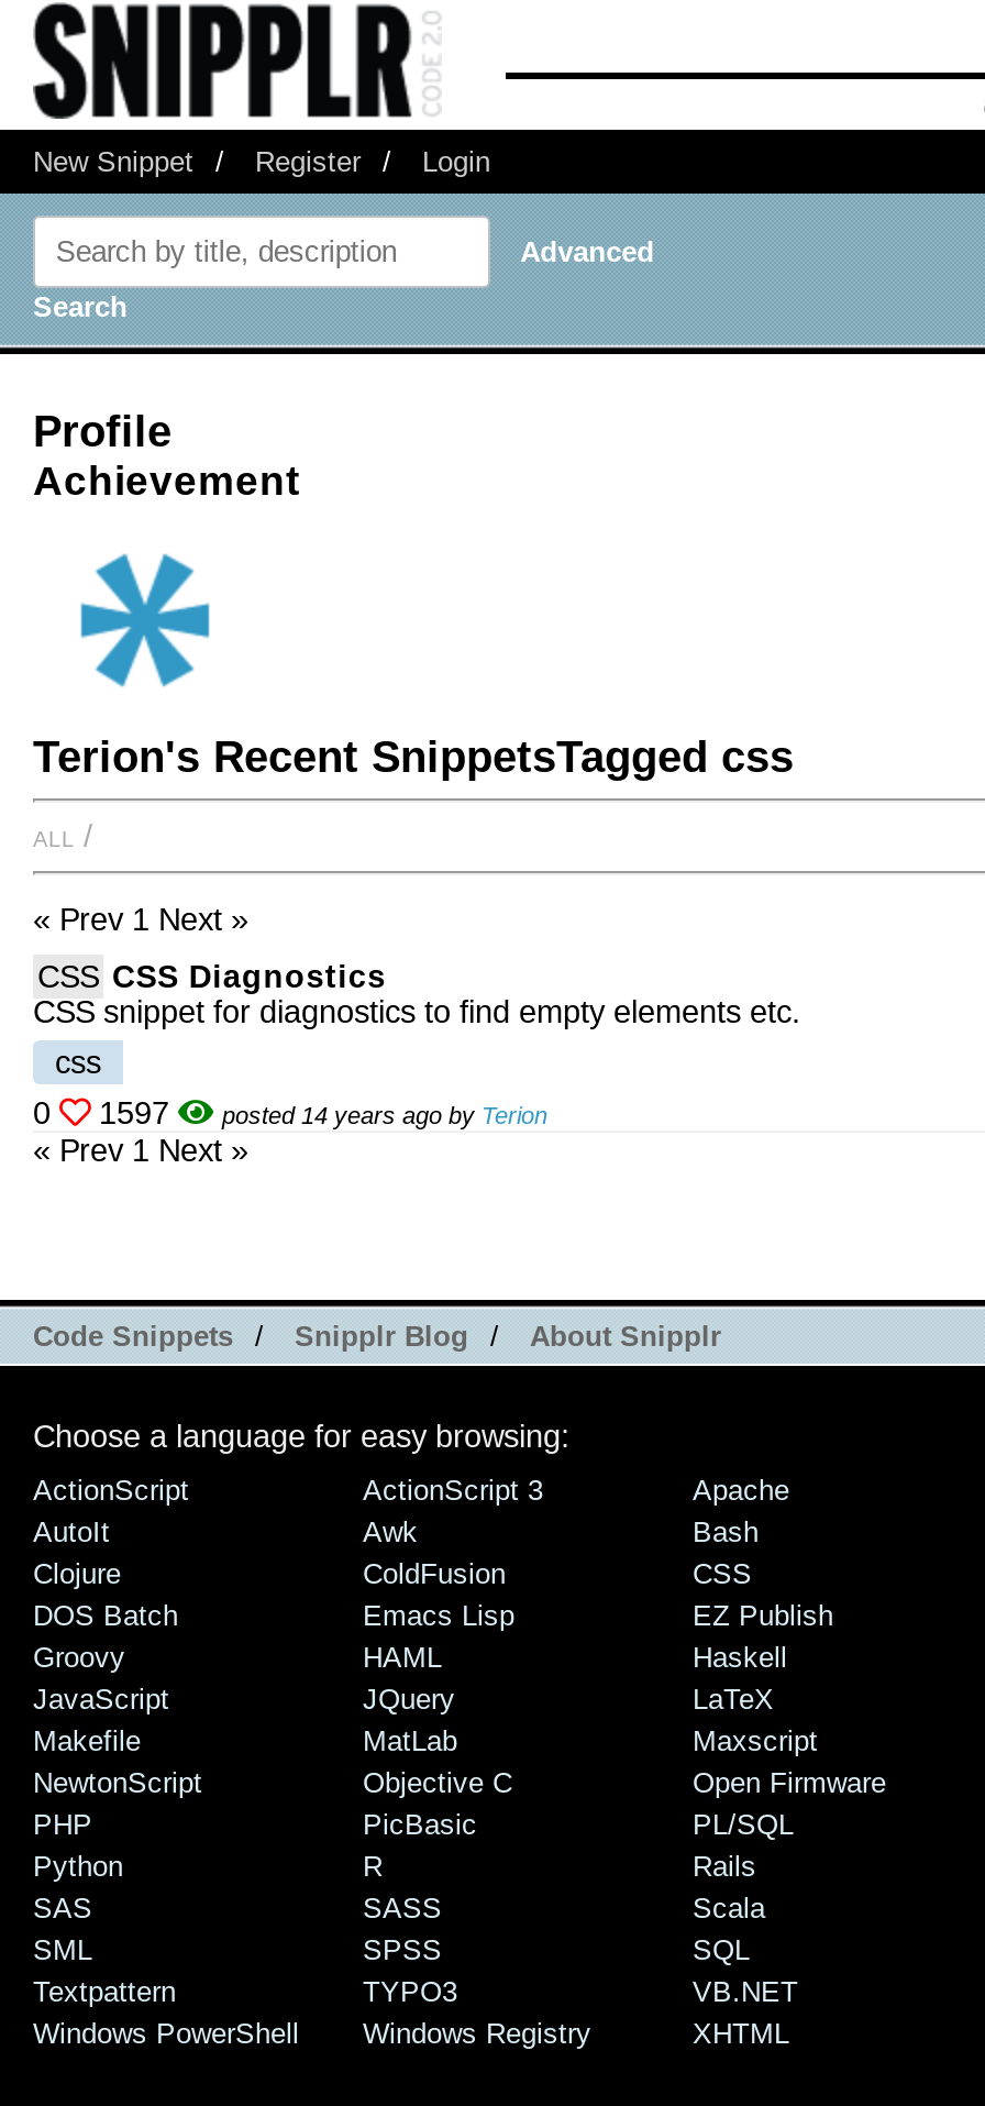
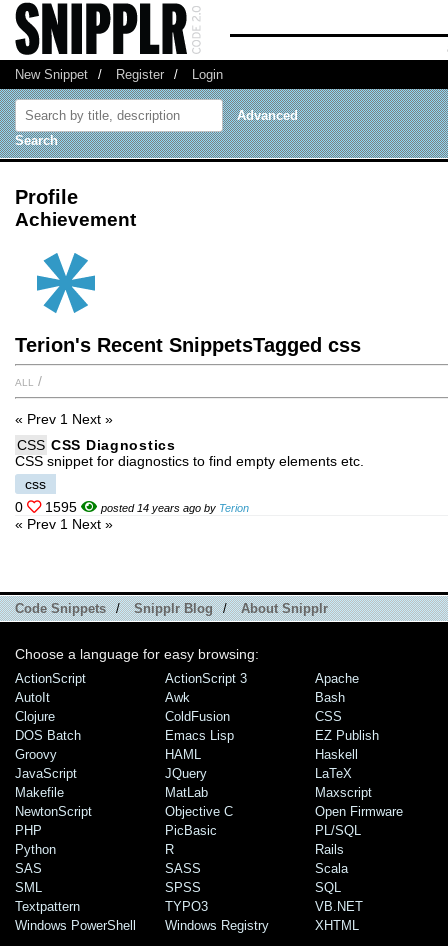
[33,1094,547,1130] 0 1597 posted 14 years ago by Terion -> [15,499,249,515] 0 1595 posted 14 years ago by Terion

